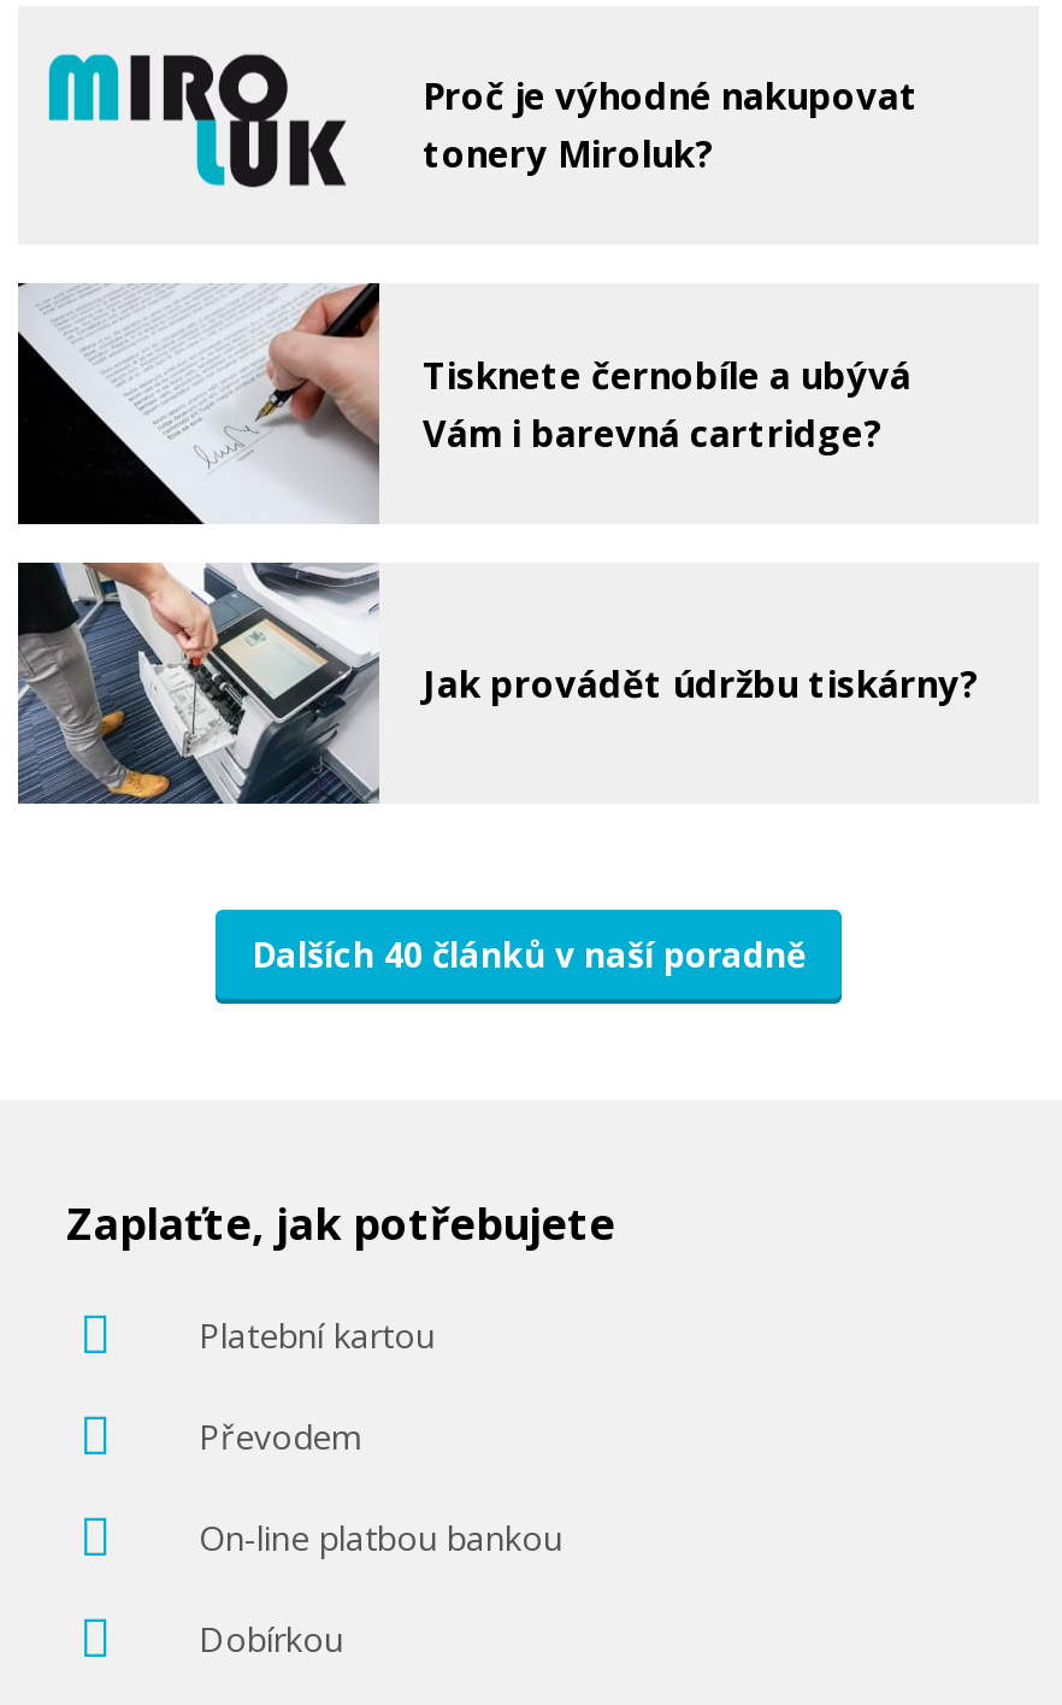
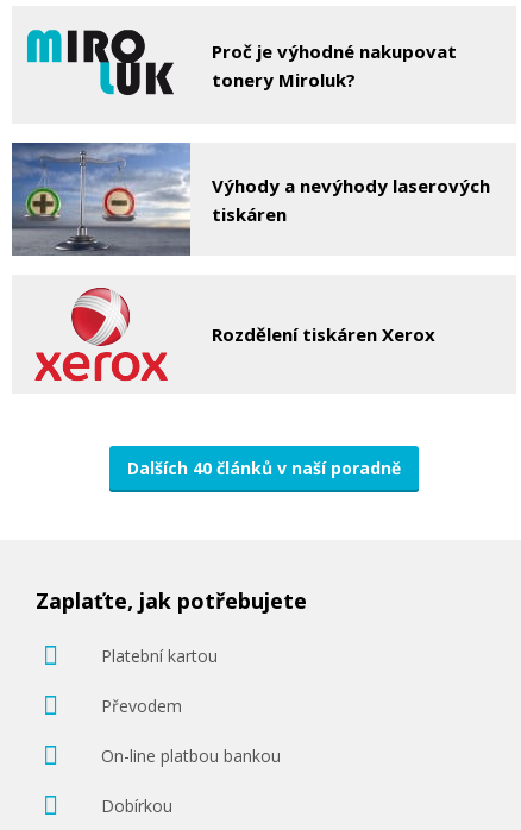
[16,281,911,527] [image] | Tisknete černobíle a ubývá | Vám i barevná cartridge? -> [11,143,490,257] [image] | Výhody a nevýhody laserových | tiskáren
[16,560,979,806] [image] | Jak provádět údržbu tiskárny? -> [12,281,435,394] [image] | Rozdělení tiskáren Xerox

